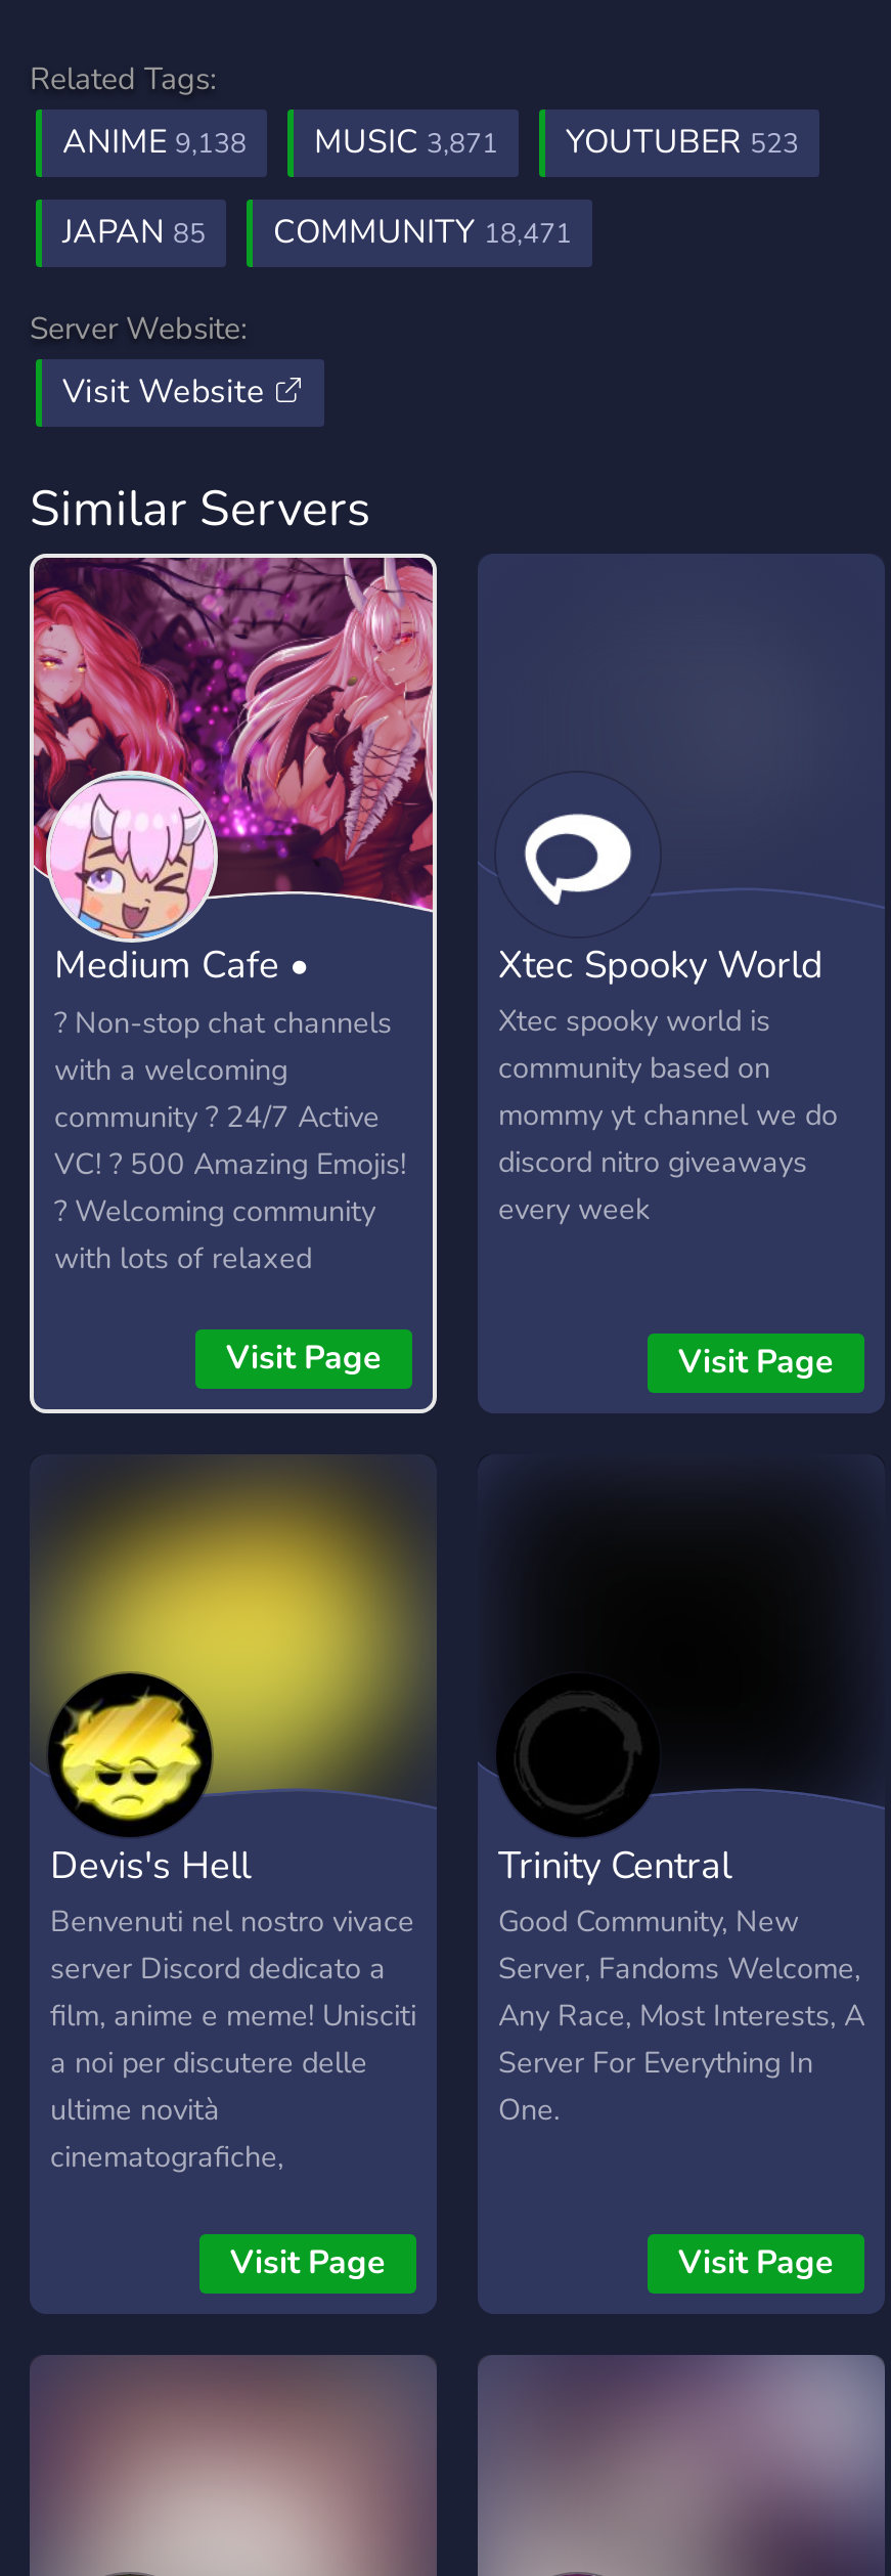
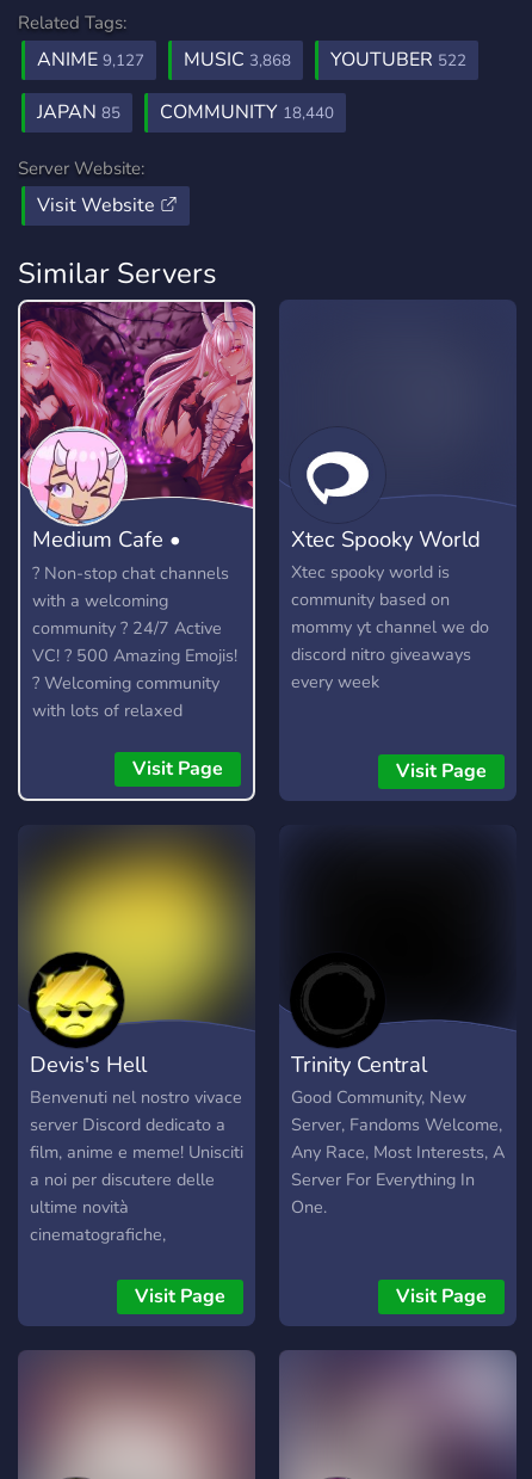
[62,120,247,165] ANIME 9,138 -> [37,47,144,73] ANIME 9,127
[314,120,498,165] MUSIC 3,871 -> [184,47,291,73] MUSIC 3,868
[566,120,799,165] YOUTUBER 523 -> [330,47,466,73] YOUTUBER 522
[62,210,572,255] JAPAN 85 COMMUNITY 18,471 -> [37,99,334,125] JAPAN 85 COMMUNITY 18,440

